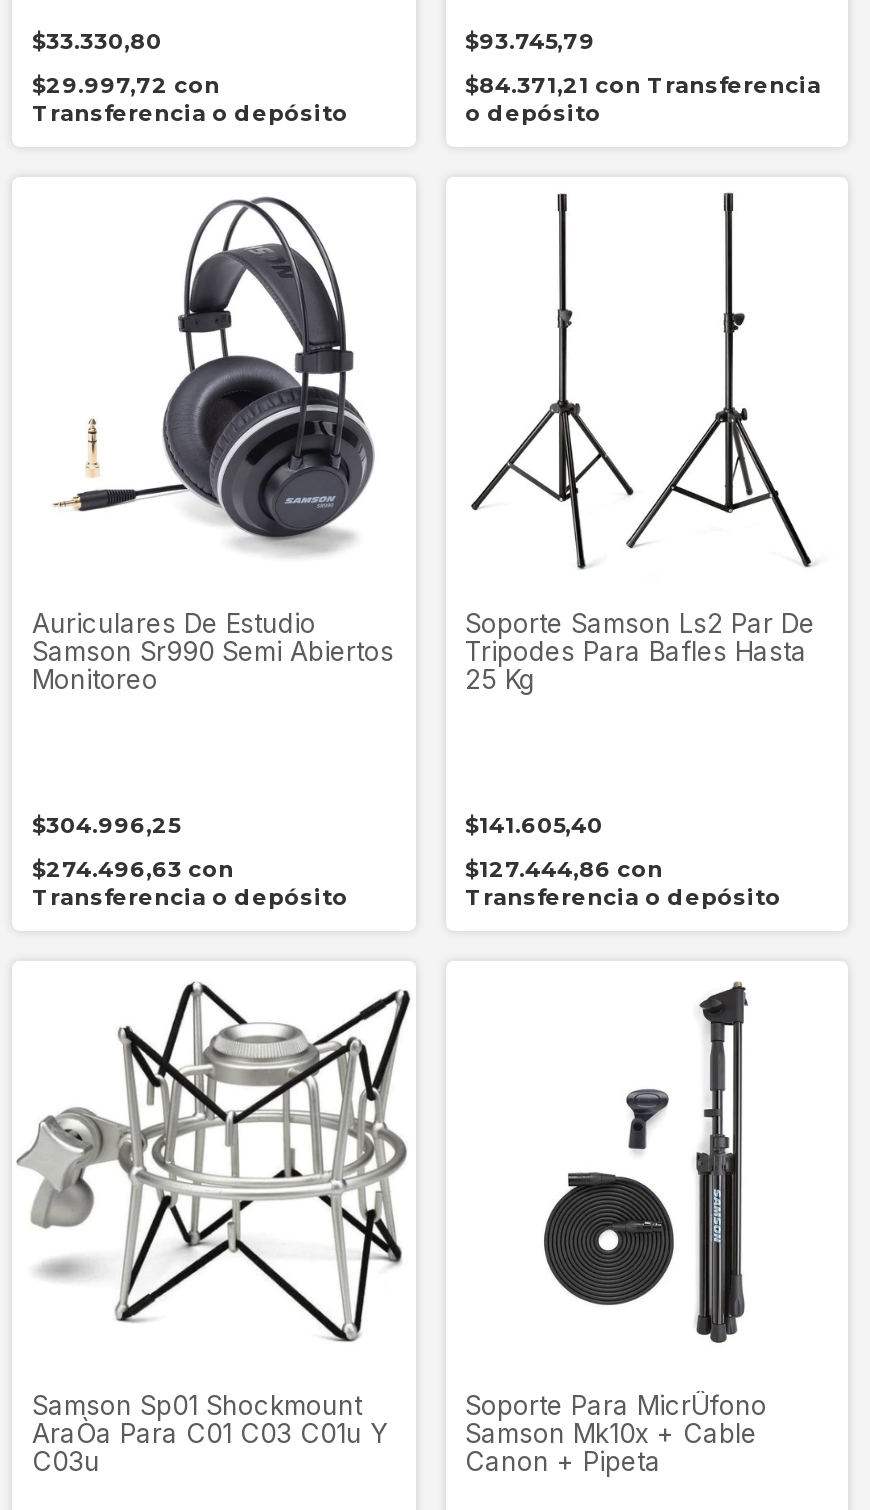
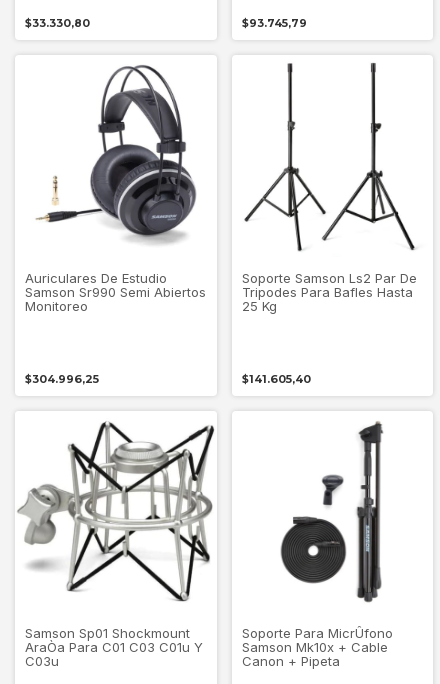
[32,71,348,127] $29.997,72 con | Transferencia o depósito -> none
[465,71,821,127] $84.371,21 con Transferencia | o depósito -> none
[32,854,348,910] $274.496,63 con | Transferencia o depósito -> none
[465,854,781,910] $127.444,86 con | Transferencia o depósito -> none

